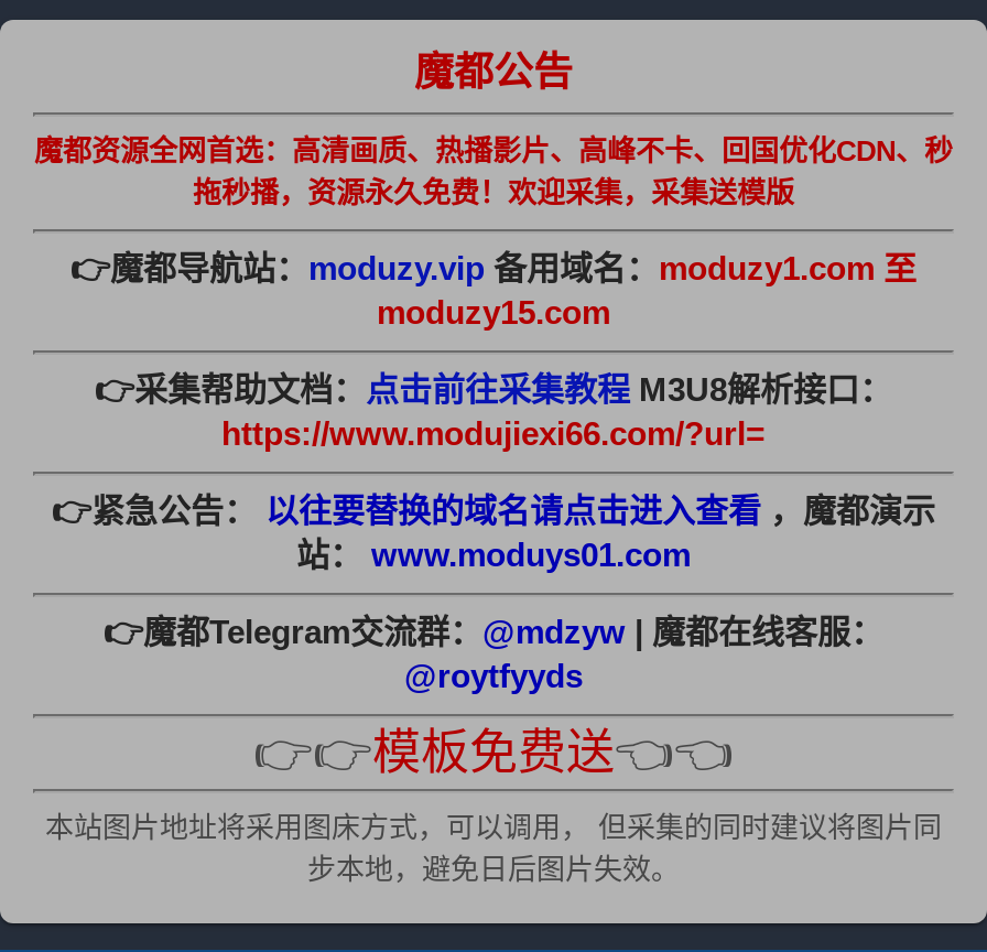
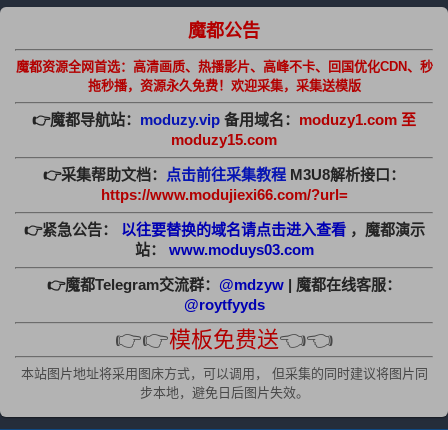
[296,535,691,573] 站：www.moduys01.com -> [134,241,313,258] 站：www.moduys03.com

